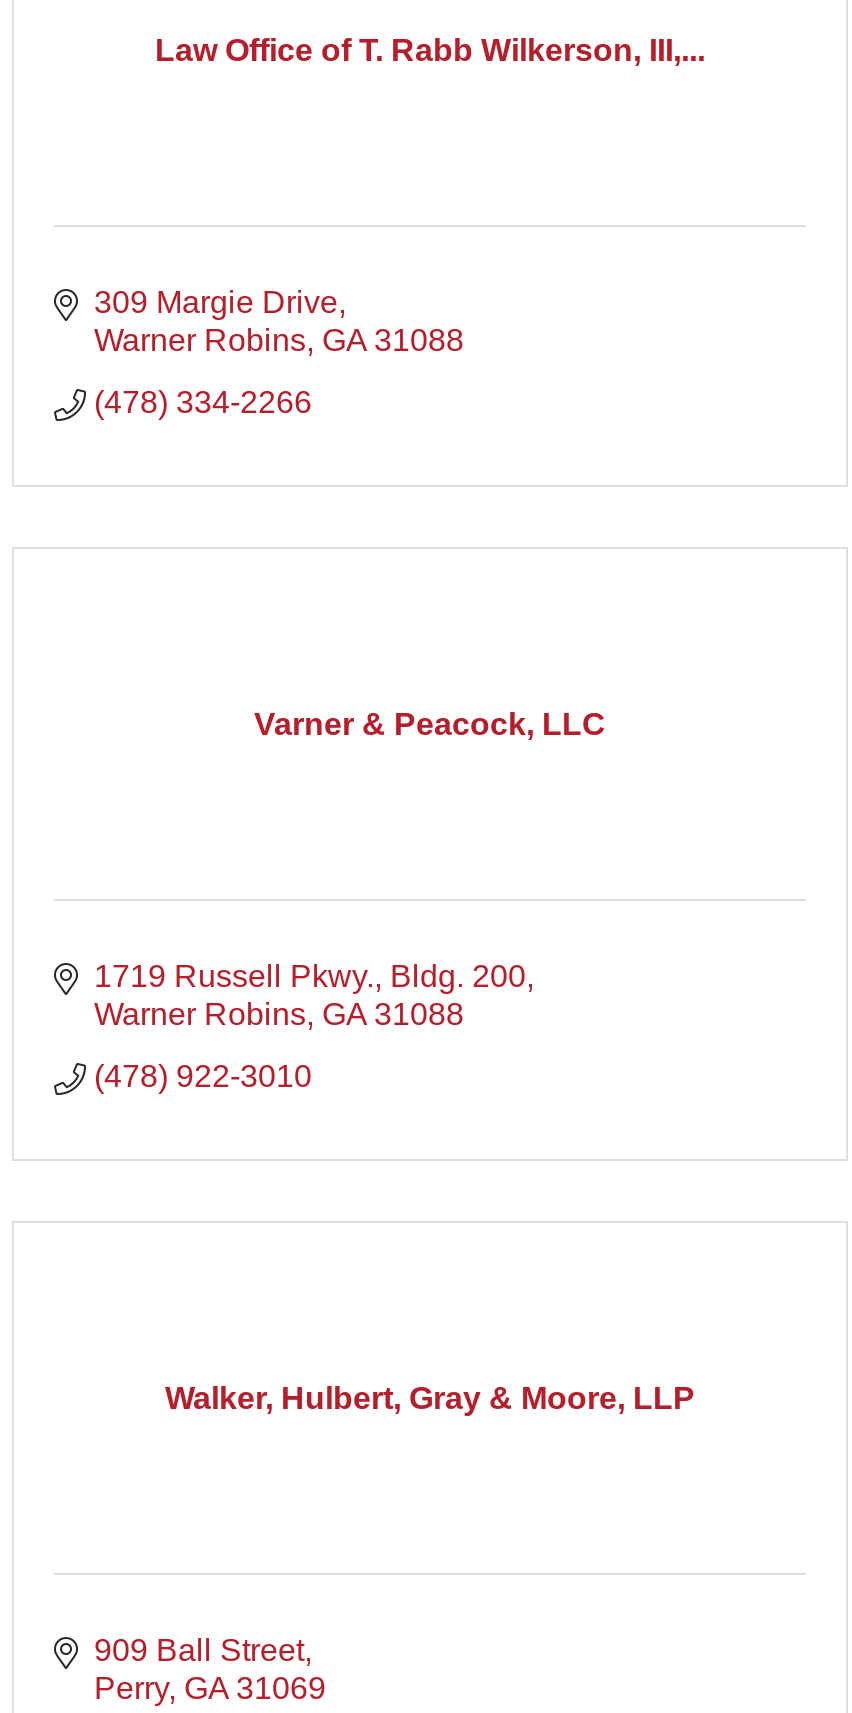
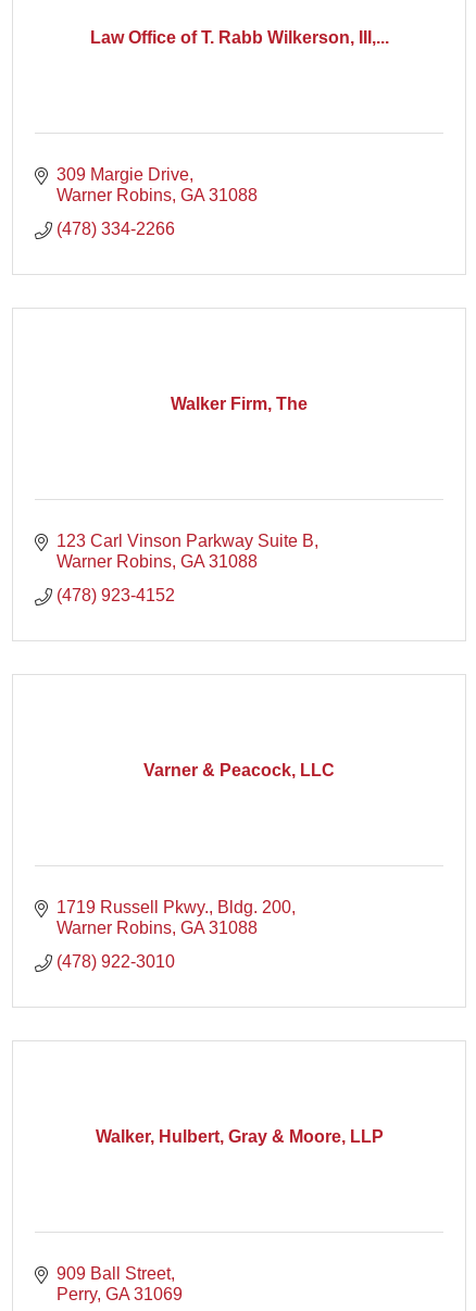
none -> [57,531,314,604] 123 Carl Vinson Parkway Suite B | Warner Robins GA 31088 | (478) 923-4152
none -> [171,394,308,413] Walker Firm, The

